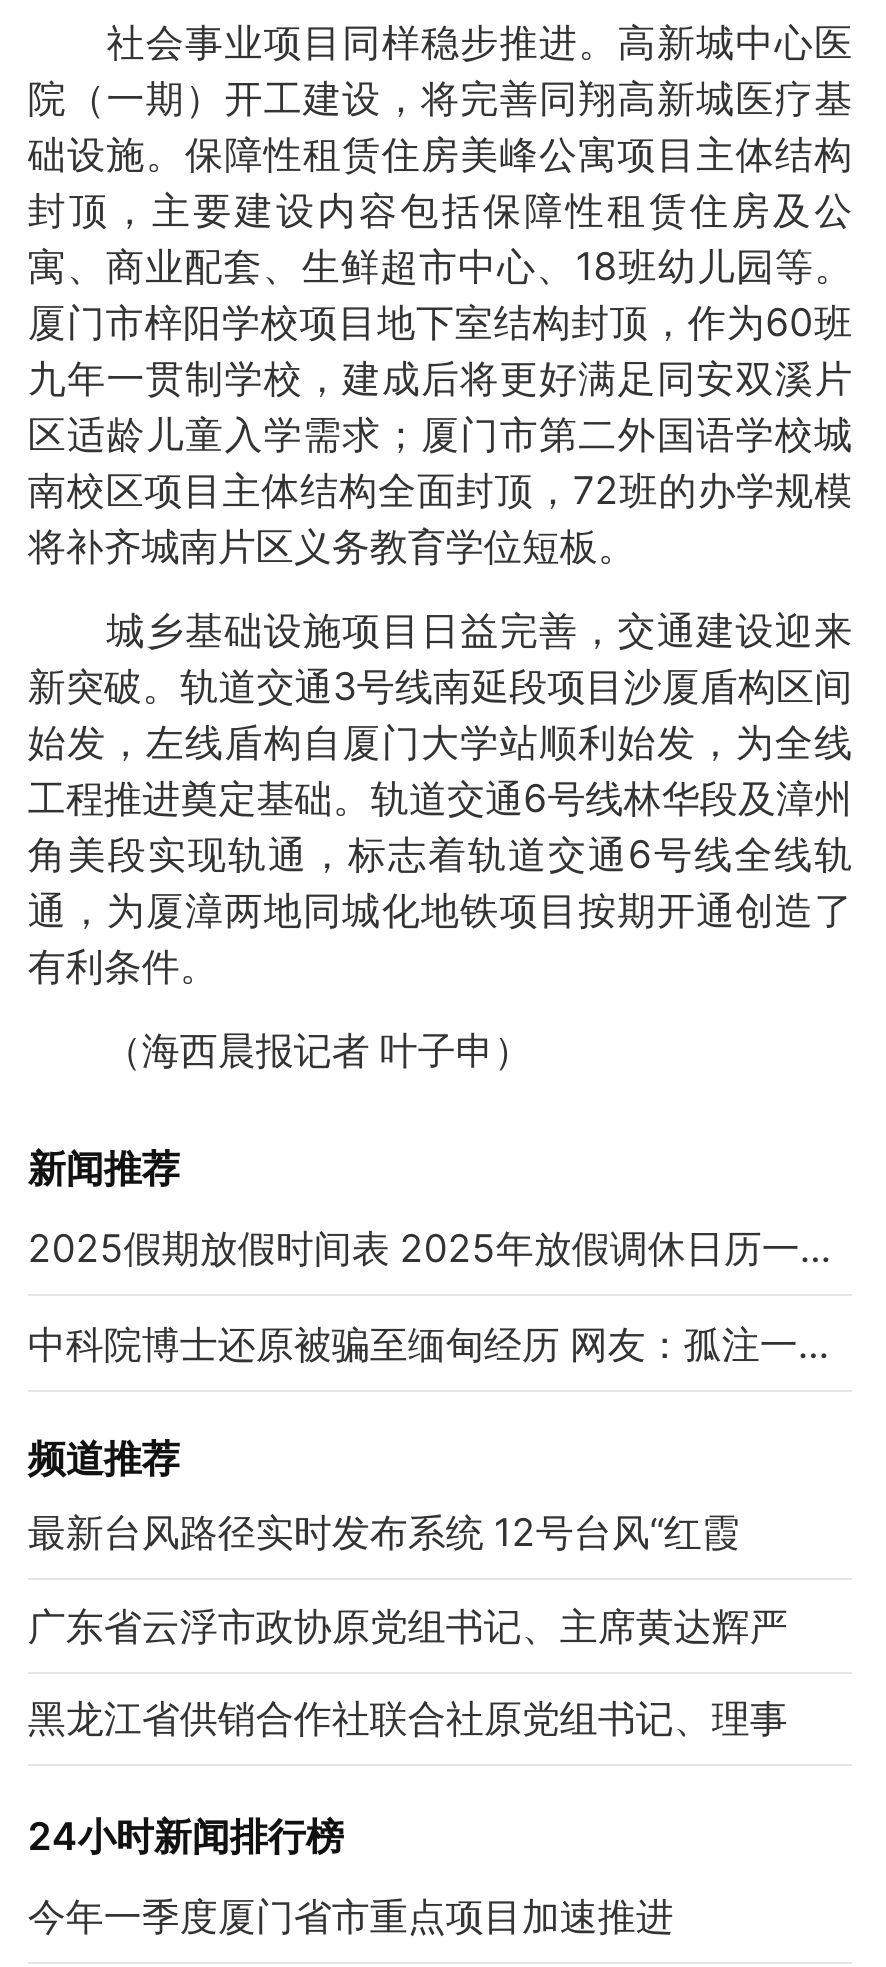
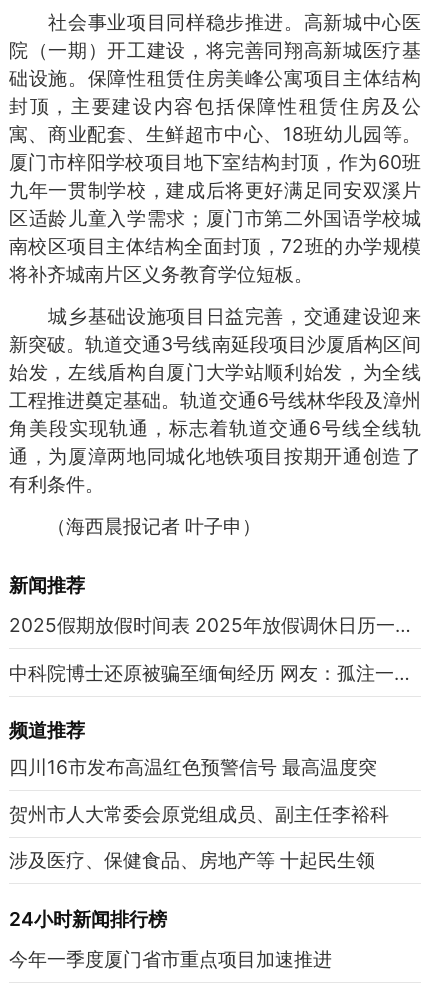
[28,1507,740,1555] 最新台风路径实时发布系统 12号台风“红霞 -> [9,755,377,779] 四川16市发布高温红色预警信号 最高温度突
[28,1601,788,1649] 广东省云浮市政协原党组书记、主席黄达辉严 -> [9,801,389,825] 贺州市人大常委会原党组成员、副主任李裕科
[28,1695,788,1743] 黑龙江省供销合作社联合社原党组书记、理事 -> [9,848,375,872] 涉及医疗、保健食品、房地产等 十起民生领

